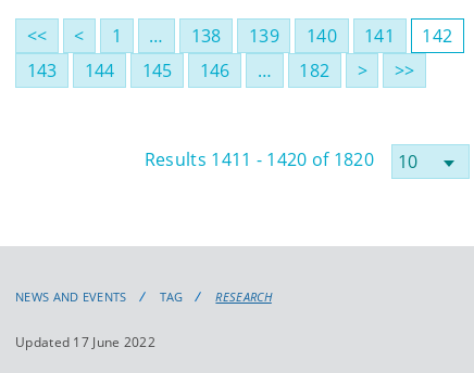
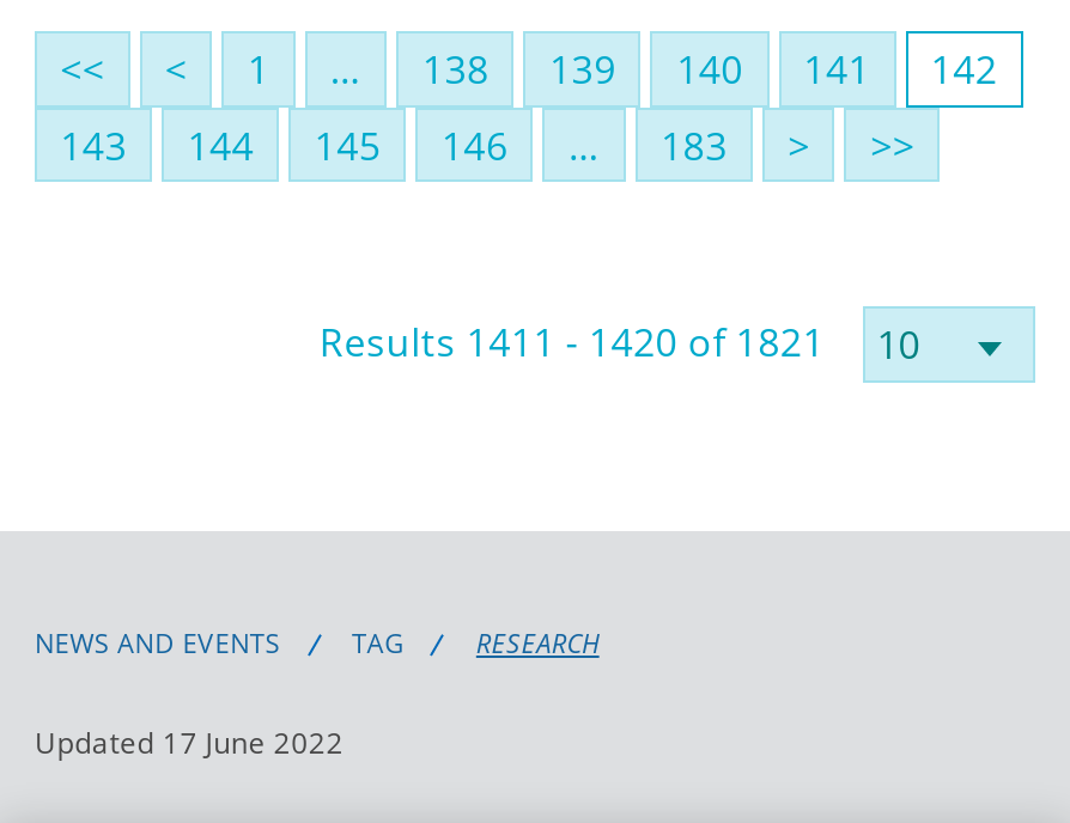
[300,58,330,82] 182 -> [661,118,727,171] 183
[144,148,374,172] Results 1411 - 1420 of 1820 -> [319,316,825,368] Results 1411 - 1420 of 1821

